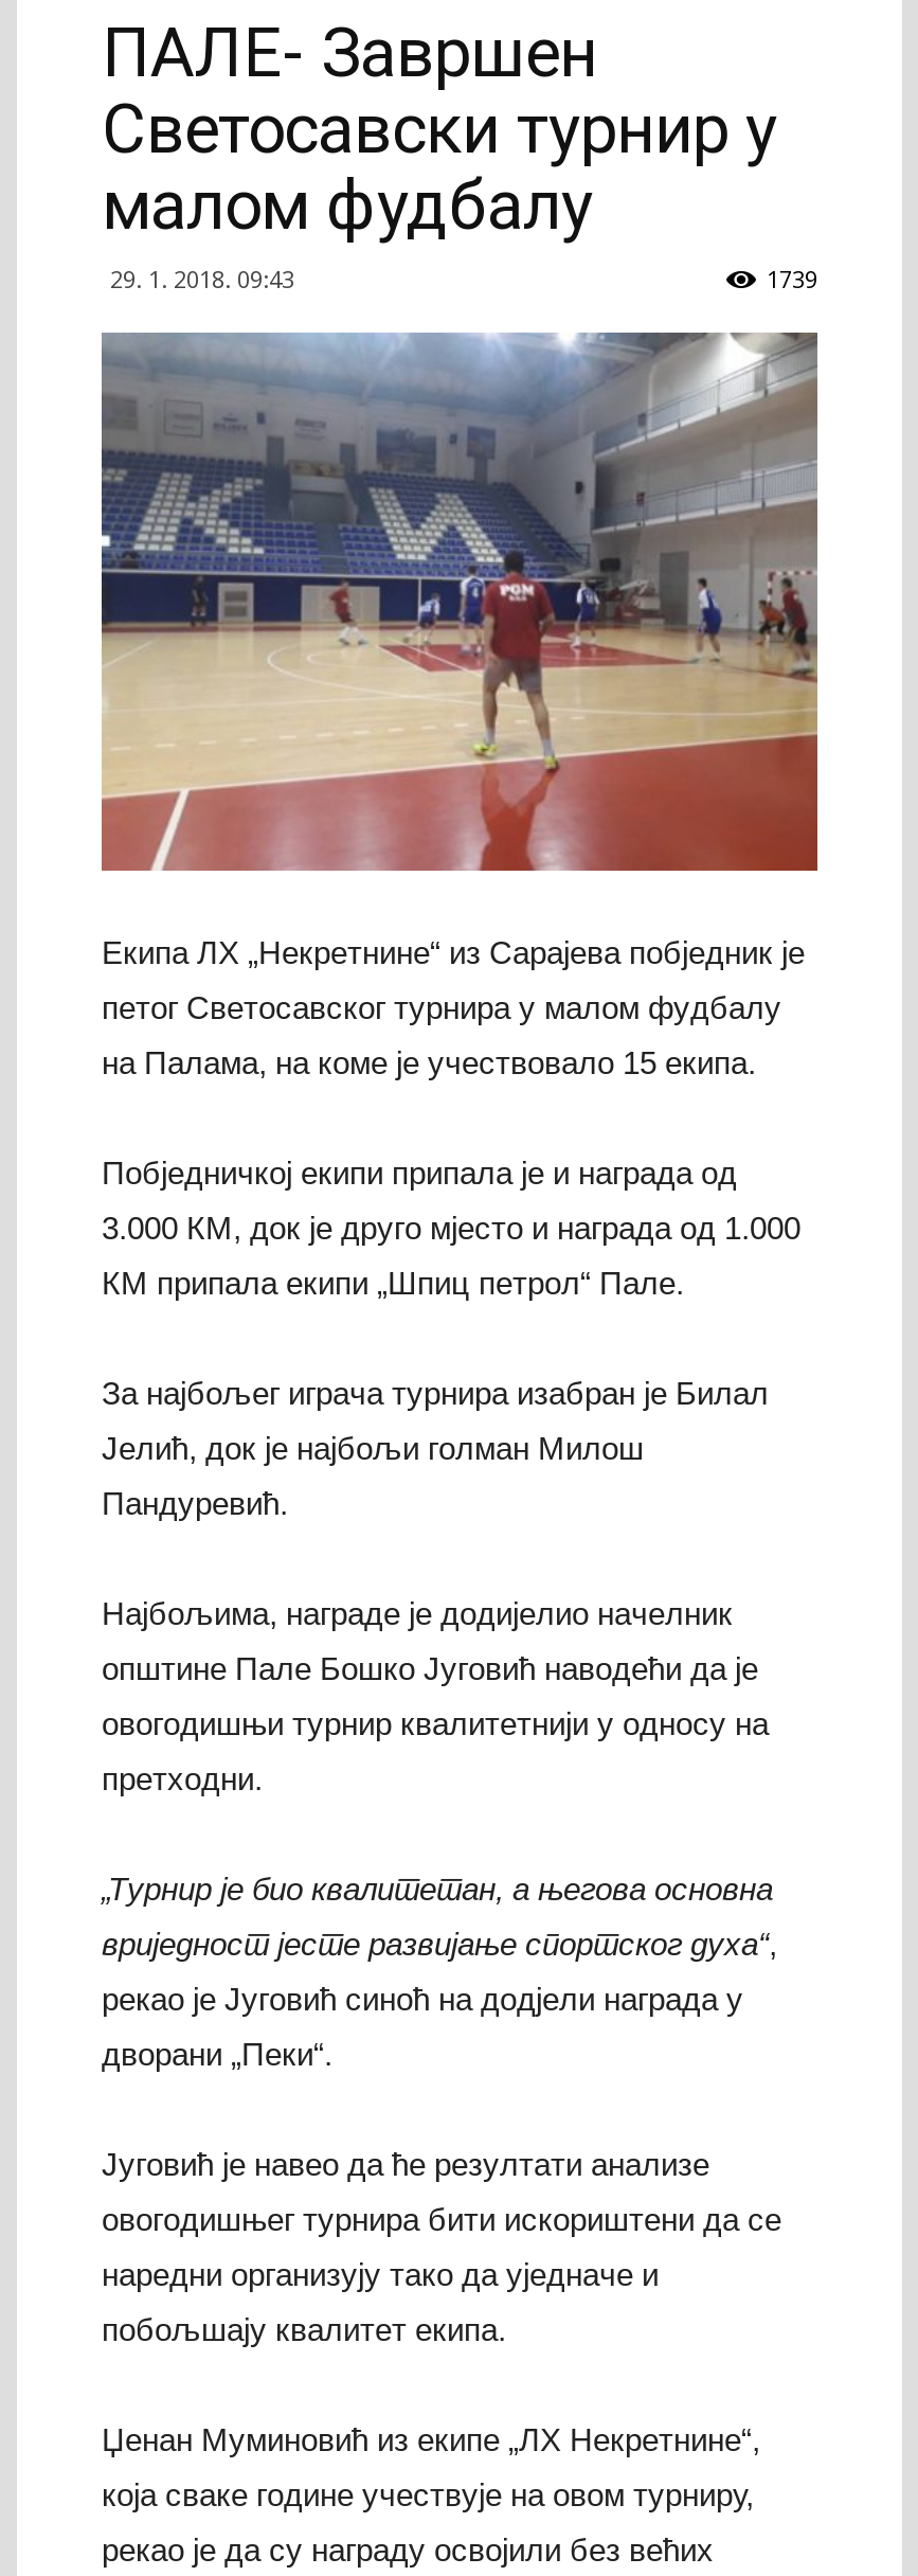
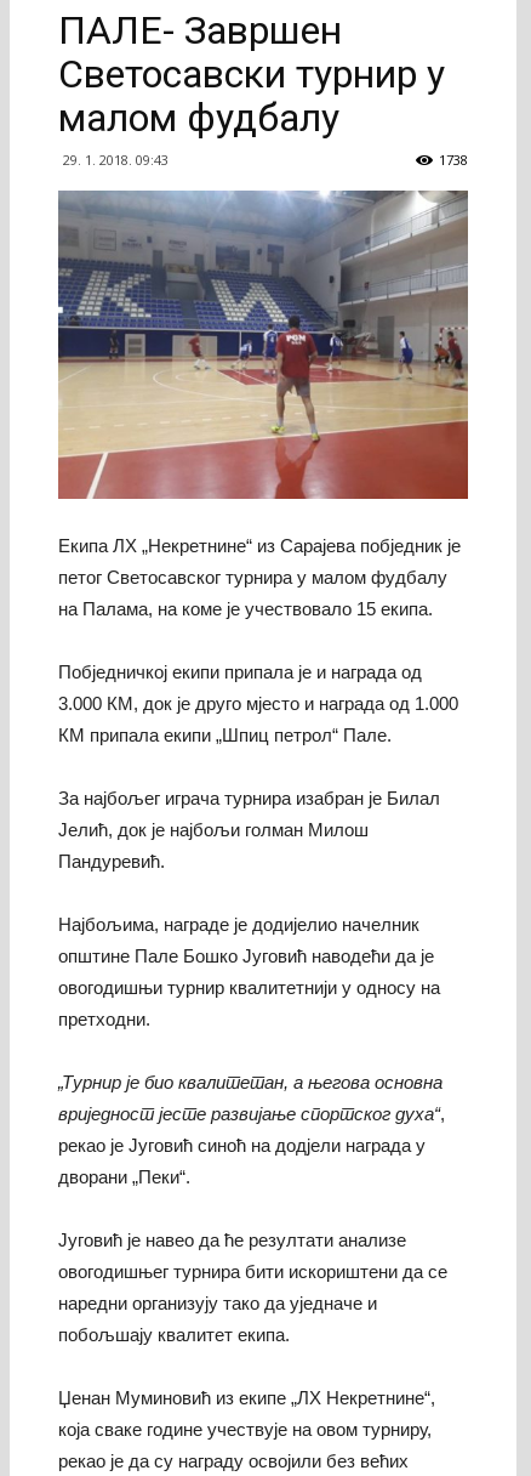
[767,263,817,294] 1739 -> [439,151,468,169] 1738

